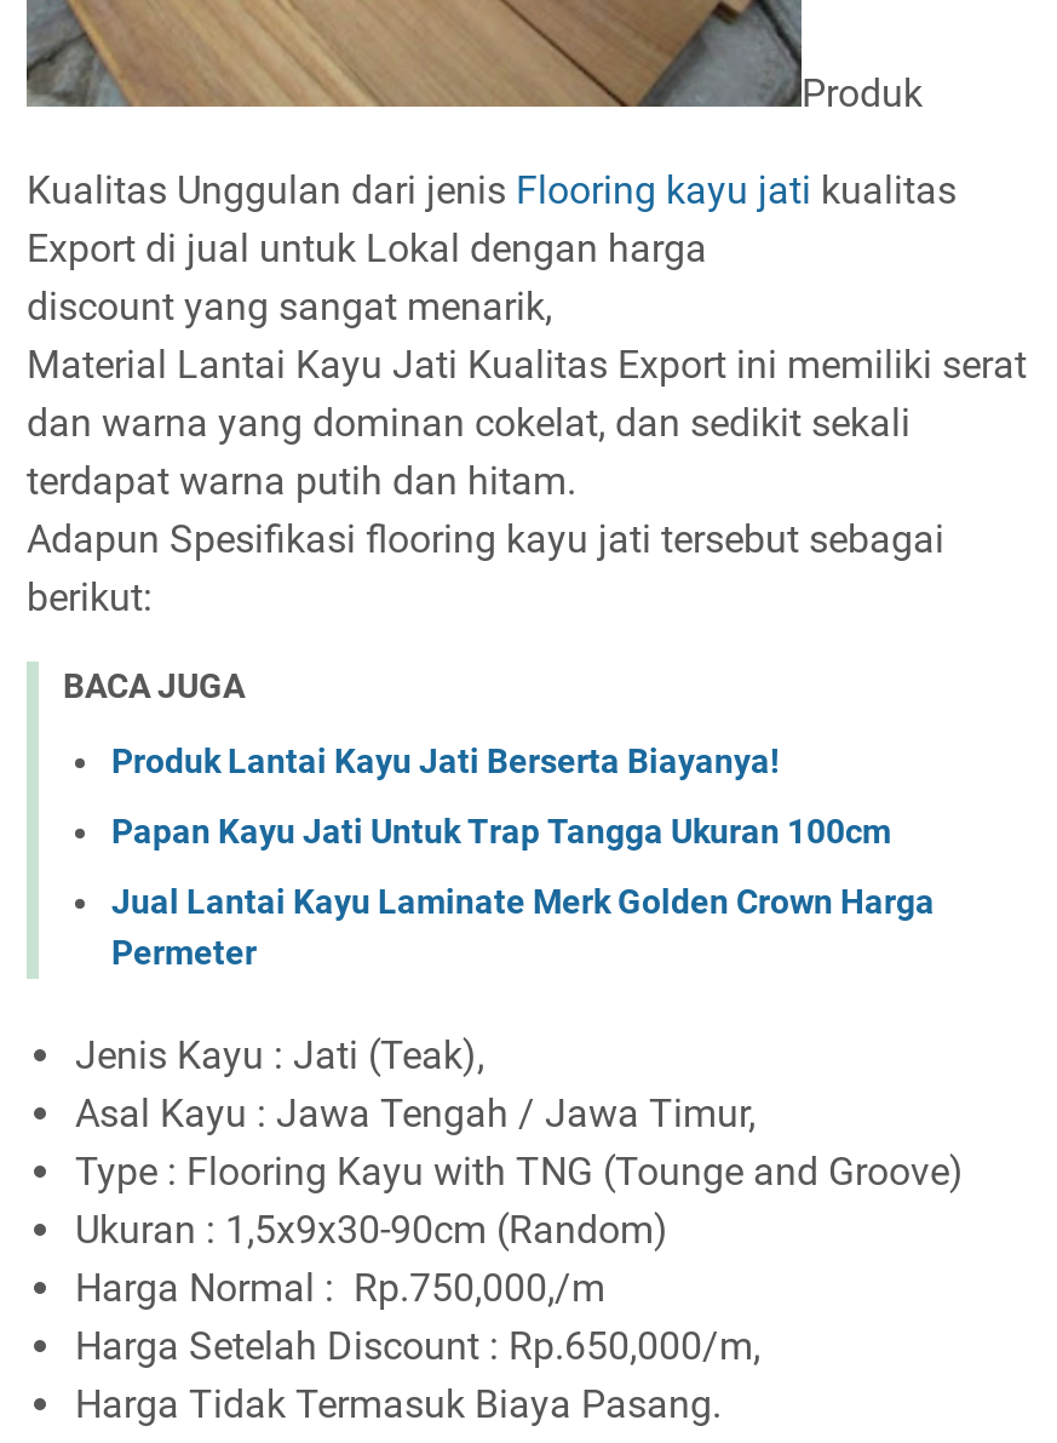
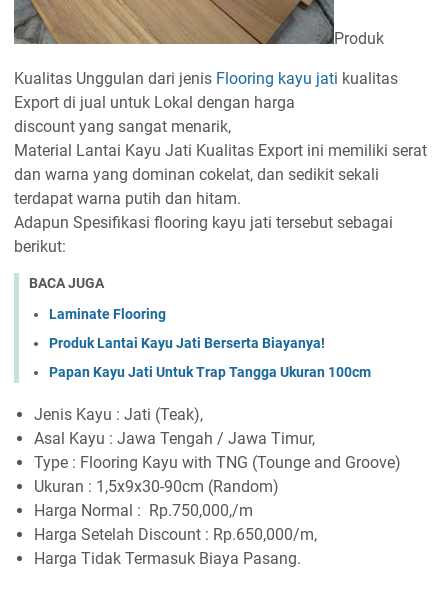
none -> [49,305,166,321] Laminate Flooring
moved [111,740,891,849] -> [49,334,371,379]: Produk Lantai Kayu Jati Berserta Biayanya! | Papan Kayu Jati Untuk Trap Tangga Ukuran 100cm
[111,881,935,970] Jual Lantai Kayu Laminate Merk Golden Crown Harga | Permeter -> none

